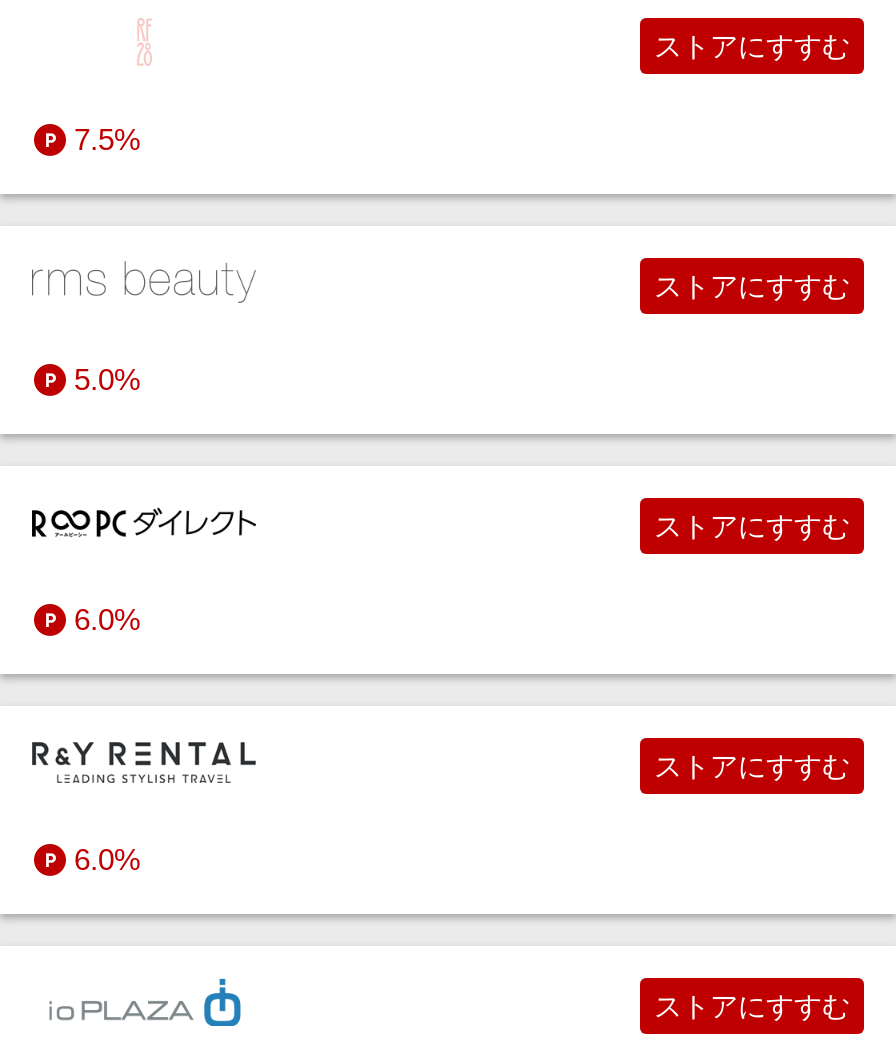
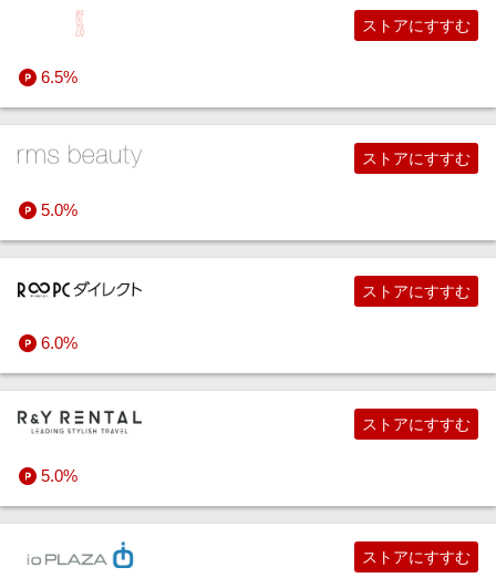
[74,122,140,156] 7.5% -> [41,68,77,86] 6.5%
[74,842,140,876] 6.0% -> [41,466,77,485] 5.0%

